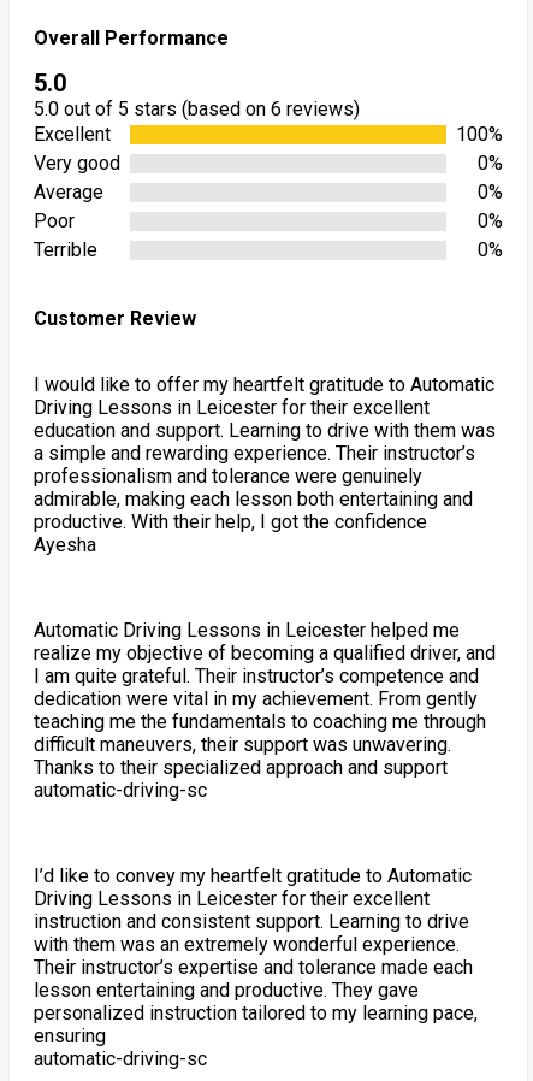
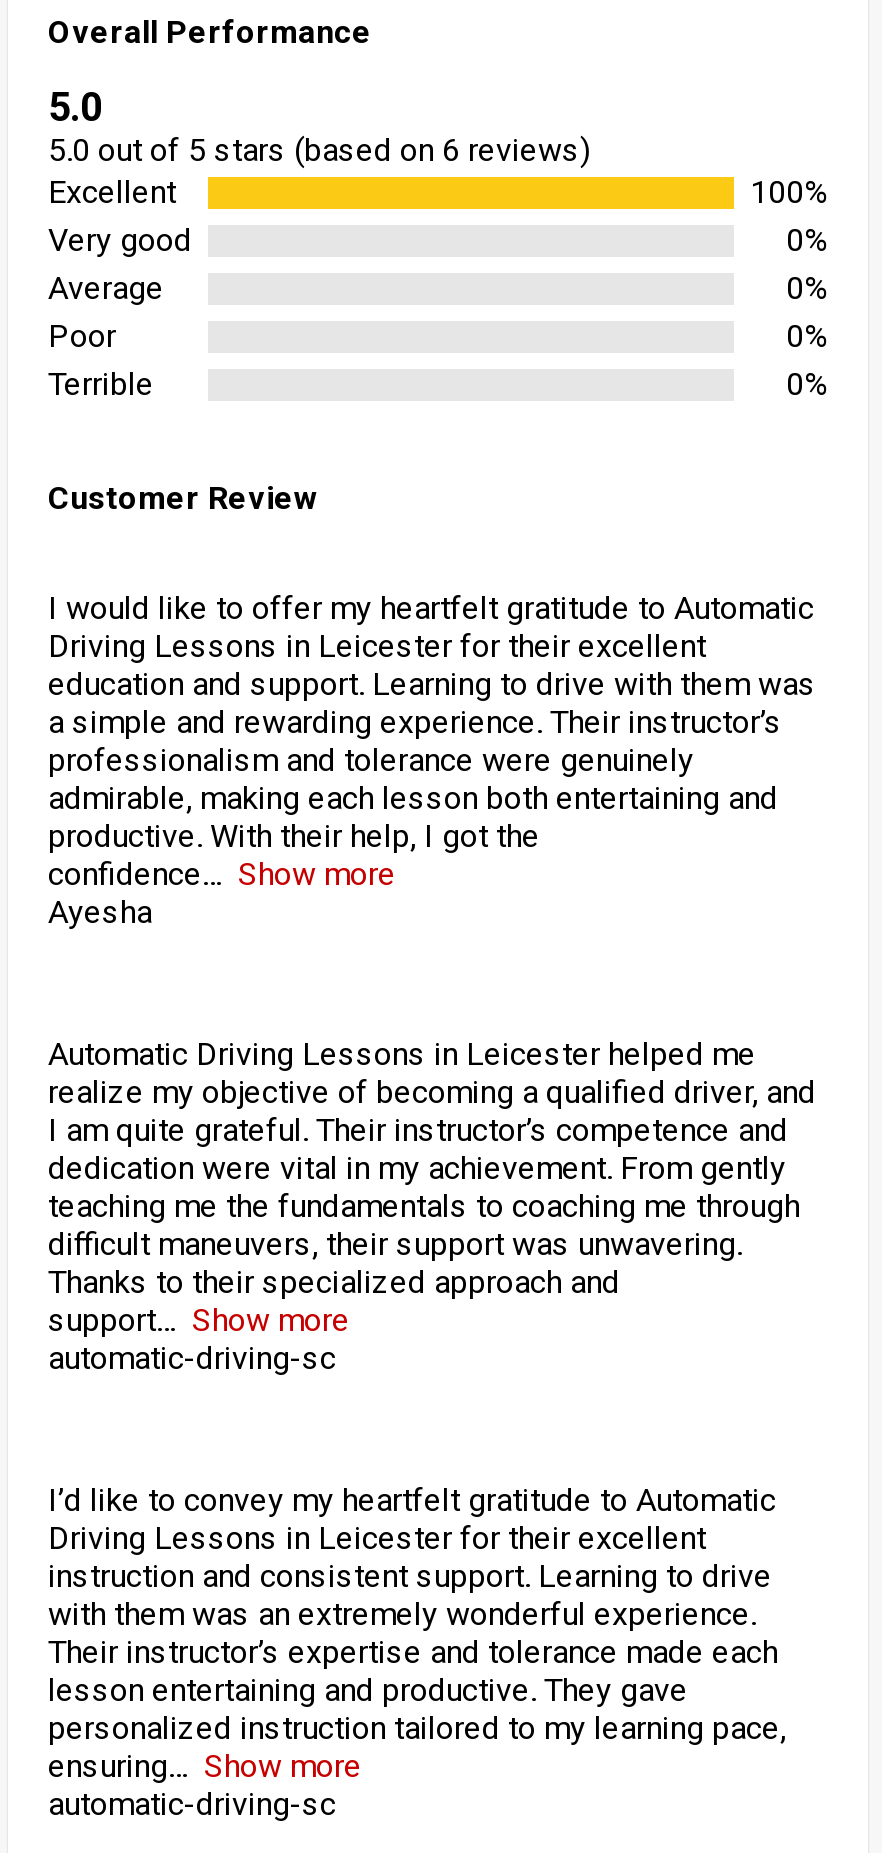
[34,510,427,533] productive. With their help, I got the confidence -> [48,816,540,892] productive. With their help, I got the | confidence | Show more
[34,755,448,778] Thanks to their specialized approach and support -> [48,1262,620,1338] Thanks to their specialized approach and | support | Show more
none -> [204,1746,362,1784] Show more

